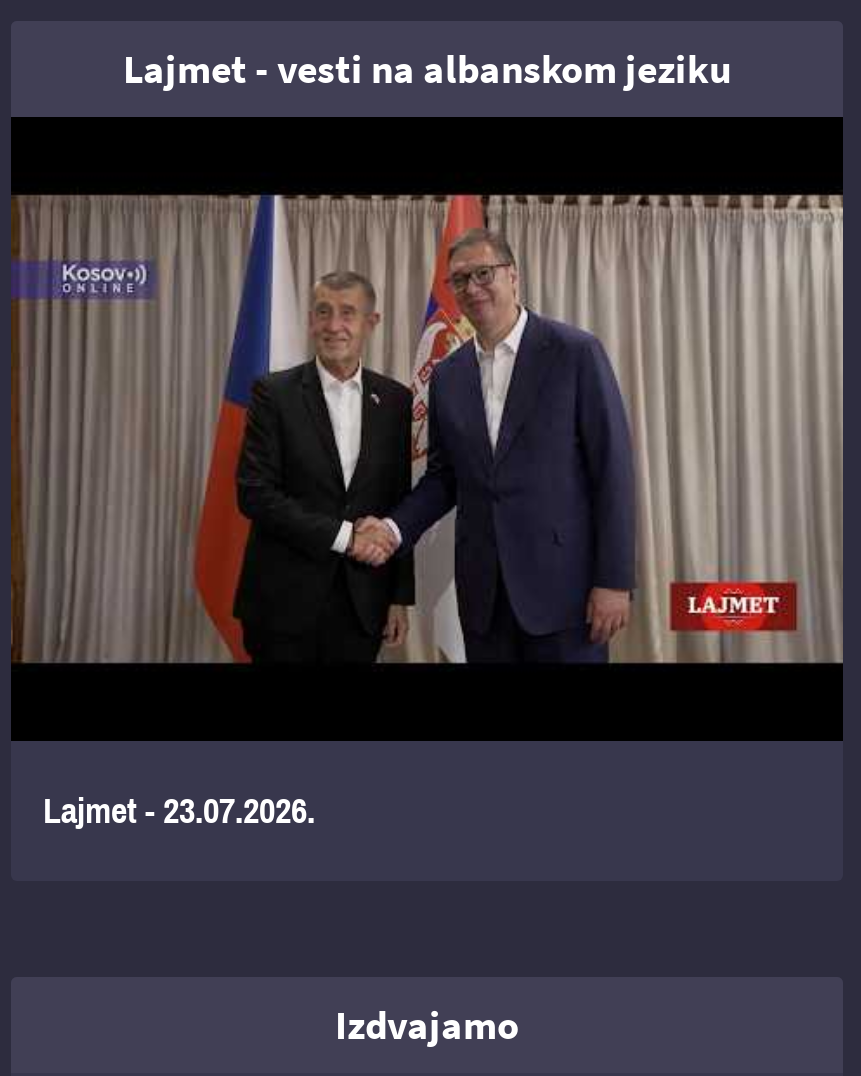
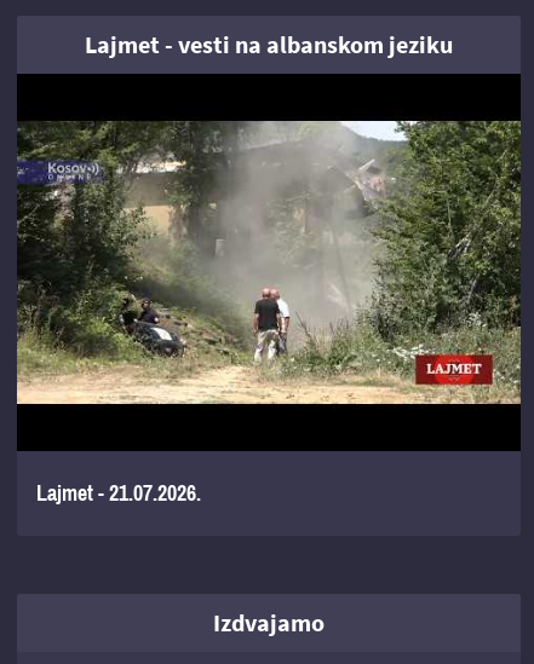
[11,193,845,665] [image] -> [16,120,521,405] [image]
[43,791,315,831] Lajmet - 23.07.2026. -> [36,481,201,506] Lajmet - 21.07.2026.

